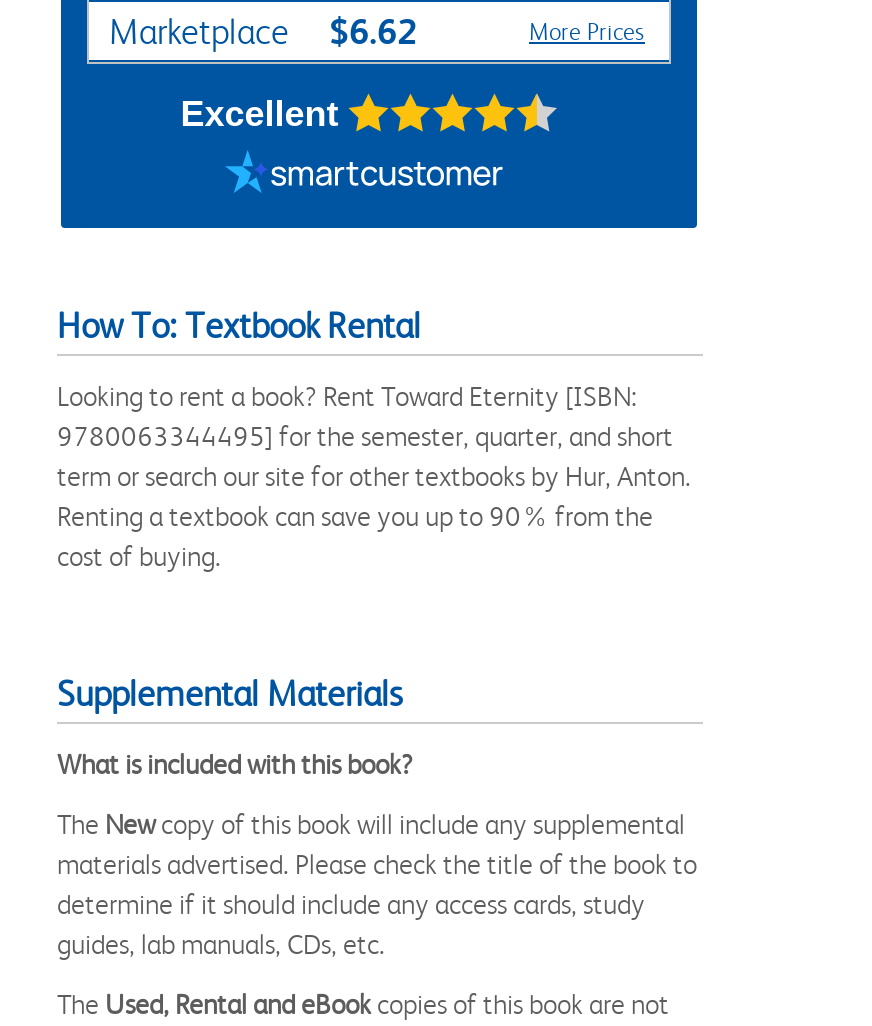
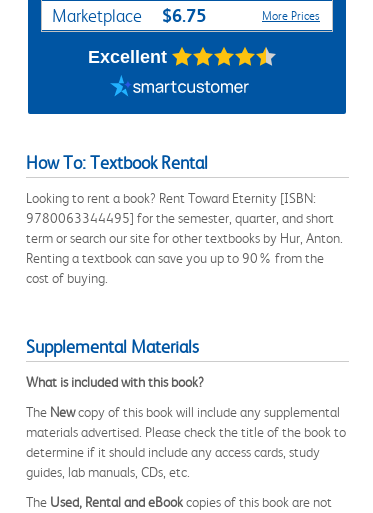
[109,10,417,52] Marketplace $6.62 -> [52,5,206,26] Marketplace $6.75

